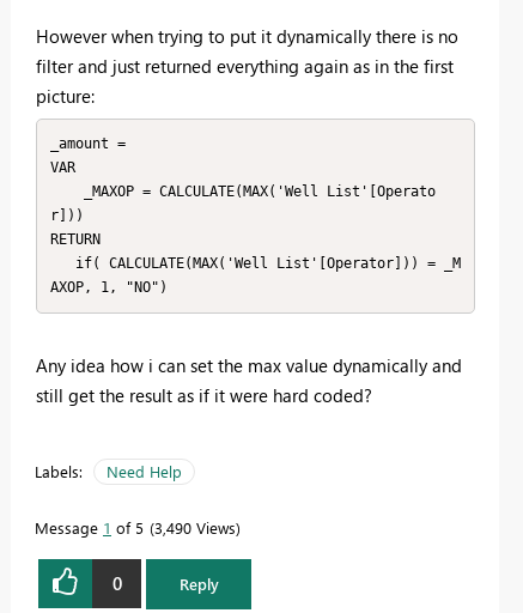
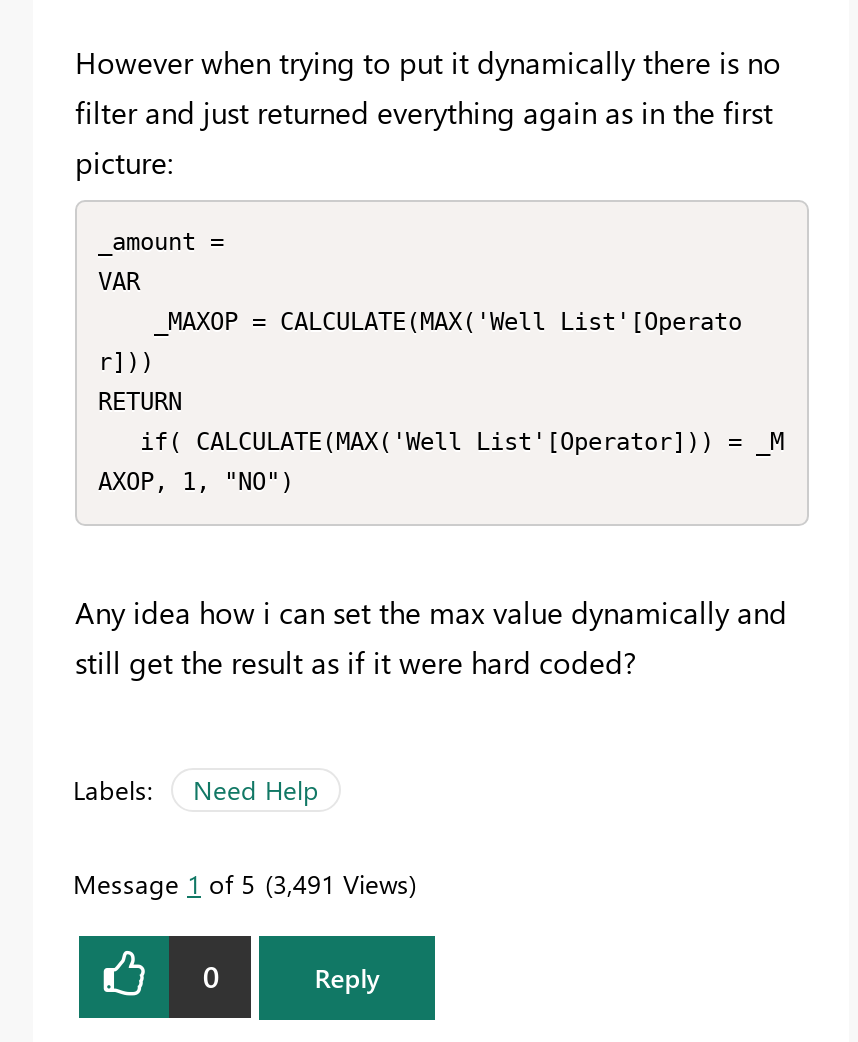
[35,517,236,537] Message 1 of 5 3,490 Views -> [73,865,409,899] Message 1 of 5 3,491 Views

